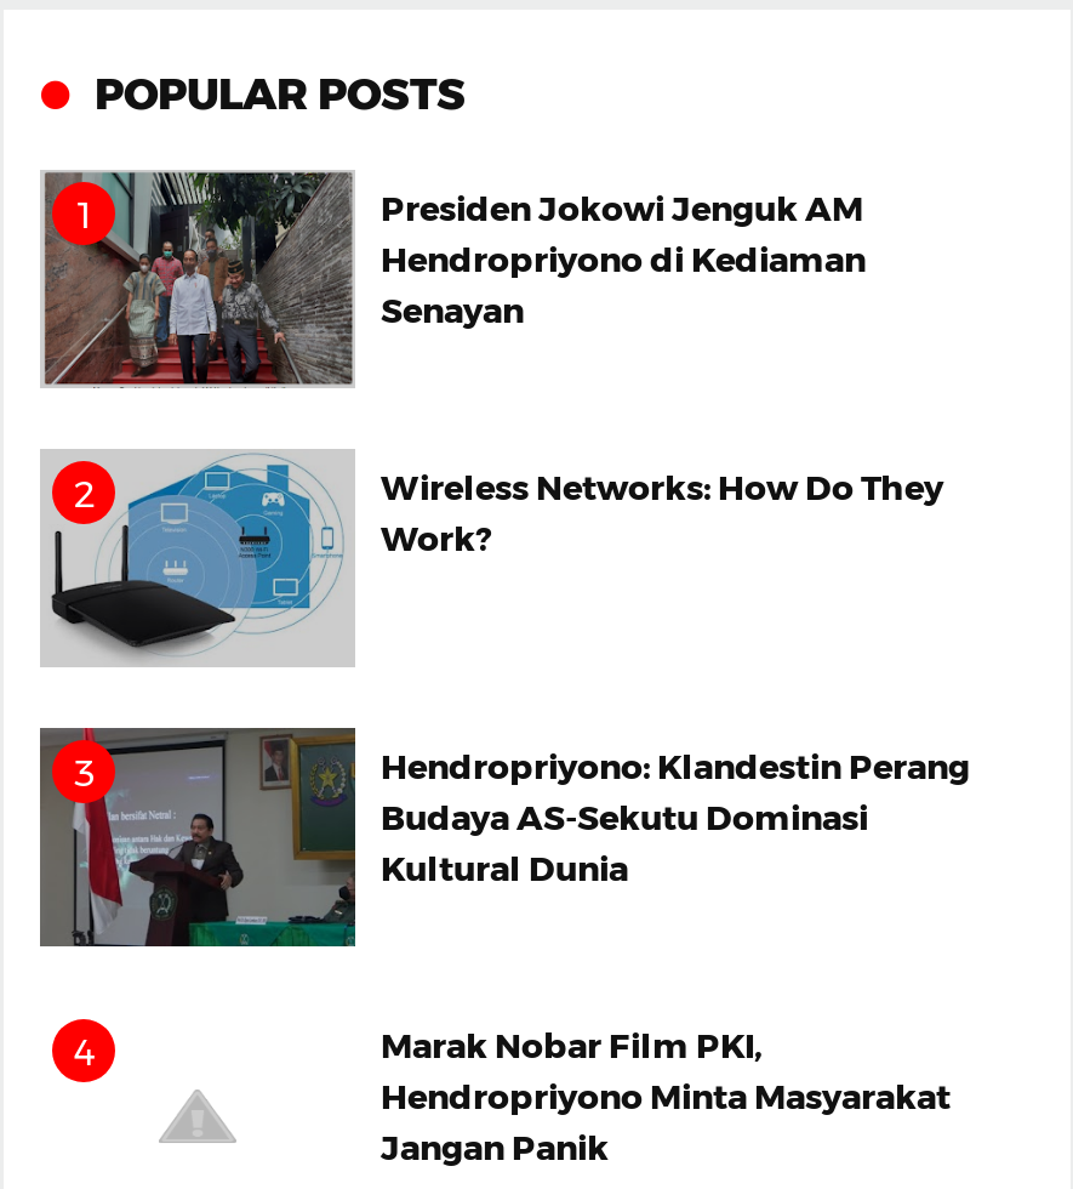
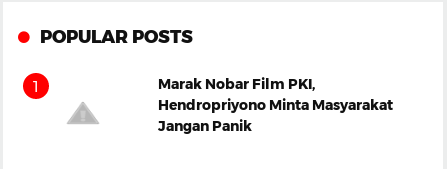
[42,170,866,388] [image] | Presiden Jokowi Jenguk AM | Hendropriyono di Kediaman | Senayan -> none
[42,451,943,665] [image] | Wireless Networks: How Do They | Work? -> none
[38,726,970,949] [image] | Hendropriyono: Klandestin Perang | Budaya AS-Sekutu Dominasi | Kultural Dunia -> none

